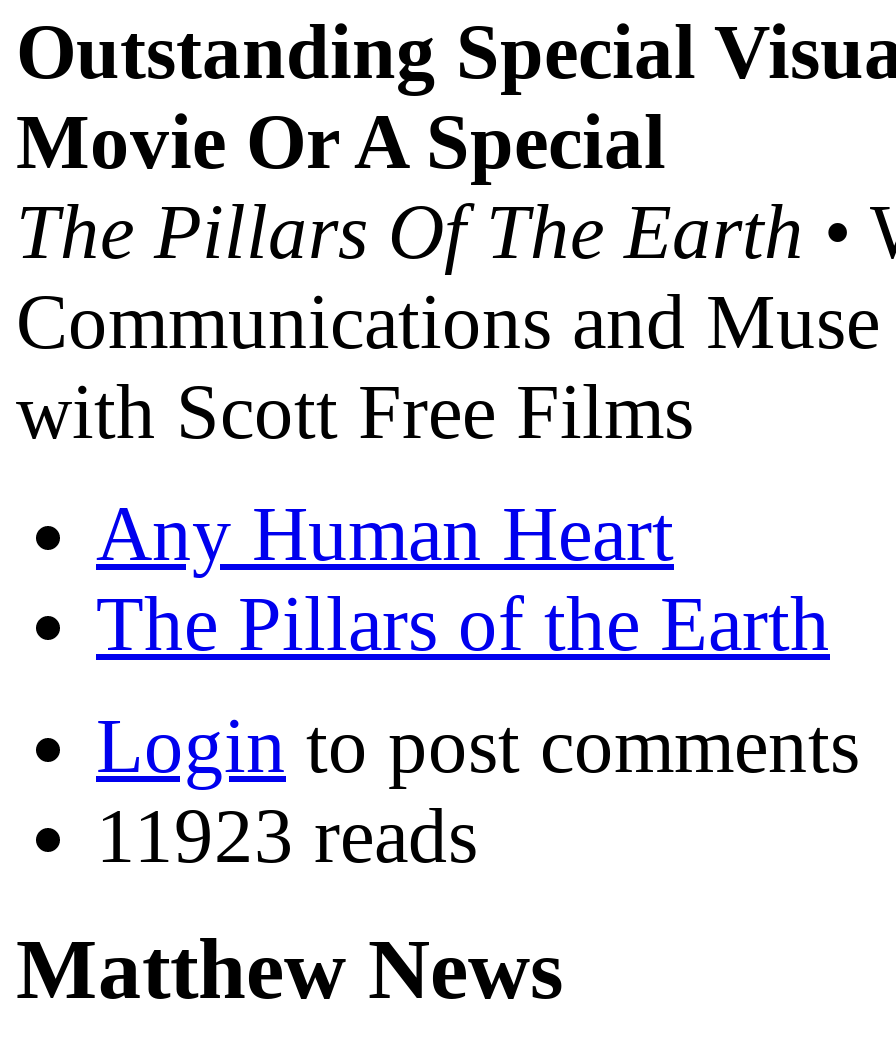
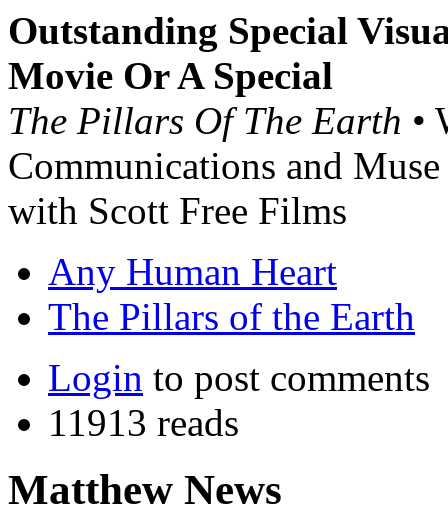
[96,792,478,878] 11923 reads -> [48,401,239,444] 11913 reads

